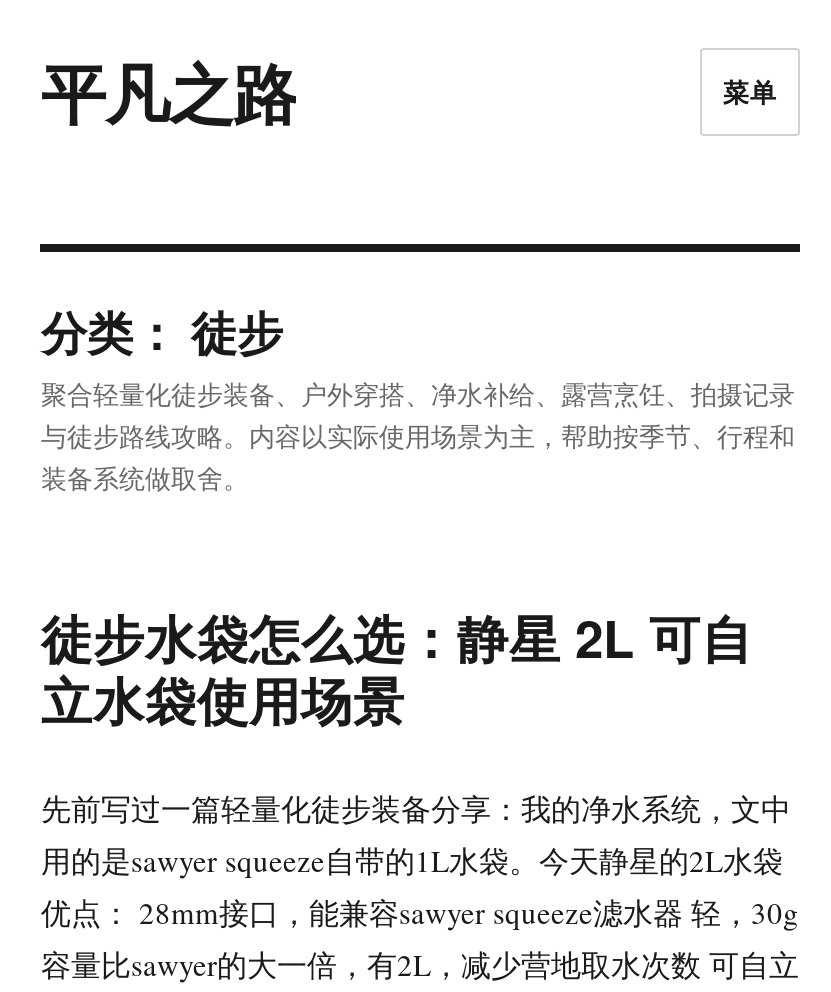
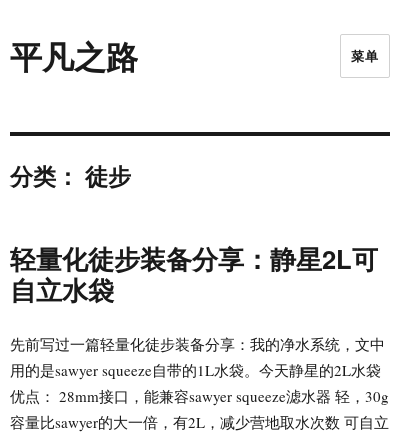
[41,376,795,735] 聚合轻量化徒步装备、户外穿搭、净水补给、露营烹饪、拍摄记录 | 与徒步路线攻略。内容以实际使用场景为主，帮助按季节、行程和 | 装备系统做取舍。 | 徒步水袋怎么选：静星 2L 可自 | 立水袋使用场景 -> [10,239,378,307] 轻量化徒步装备分享：静星2L可 | 自立水袋

